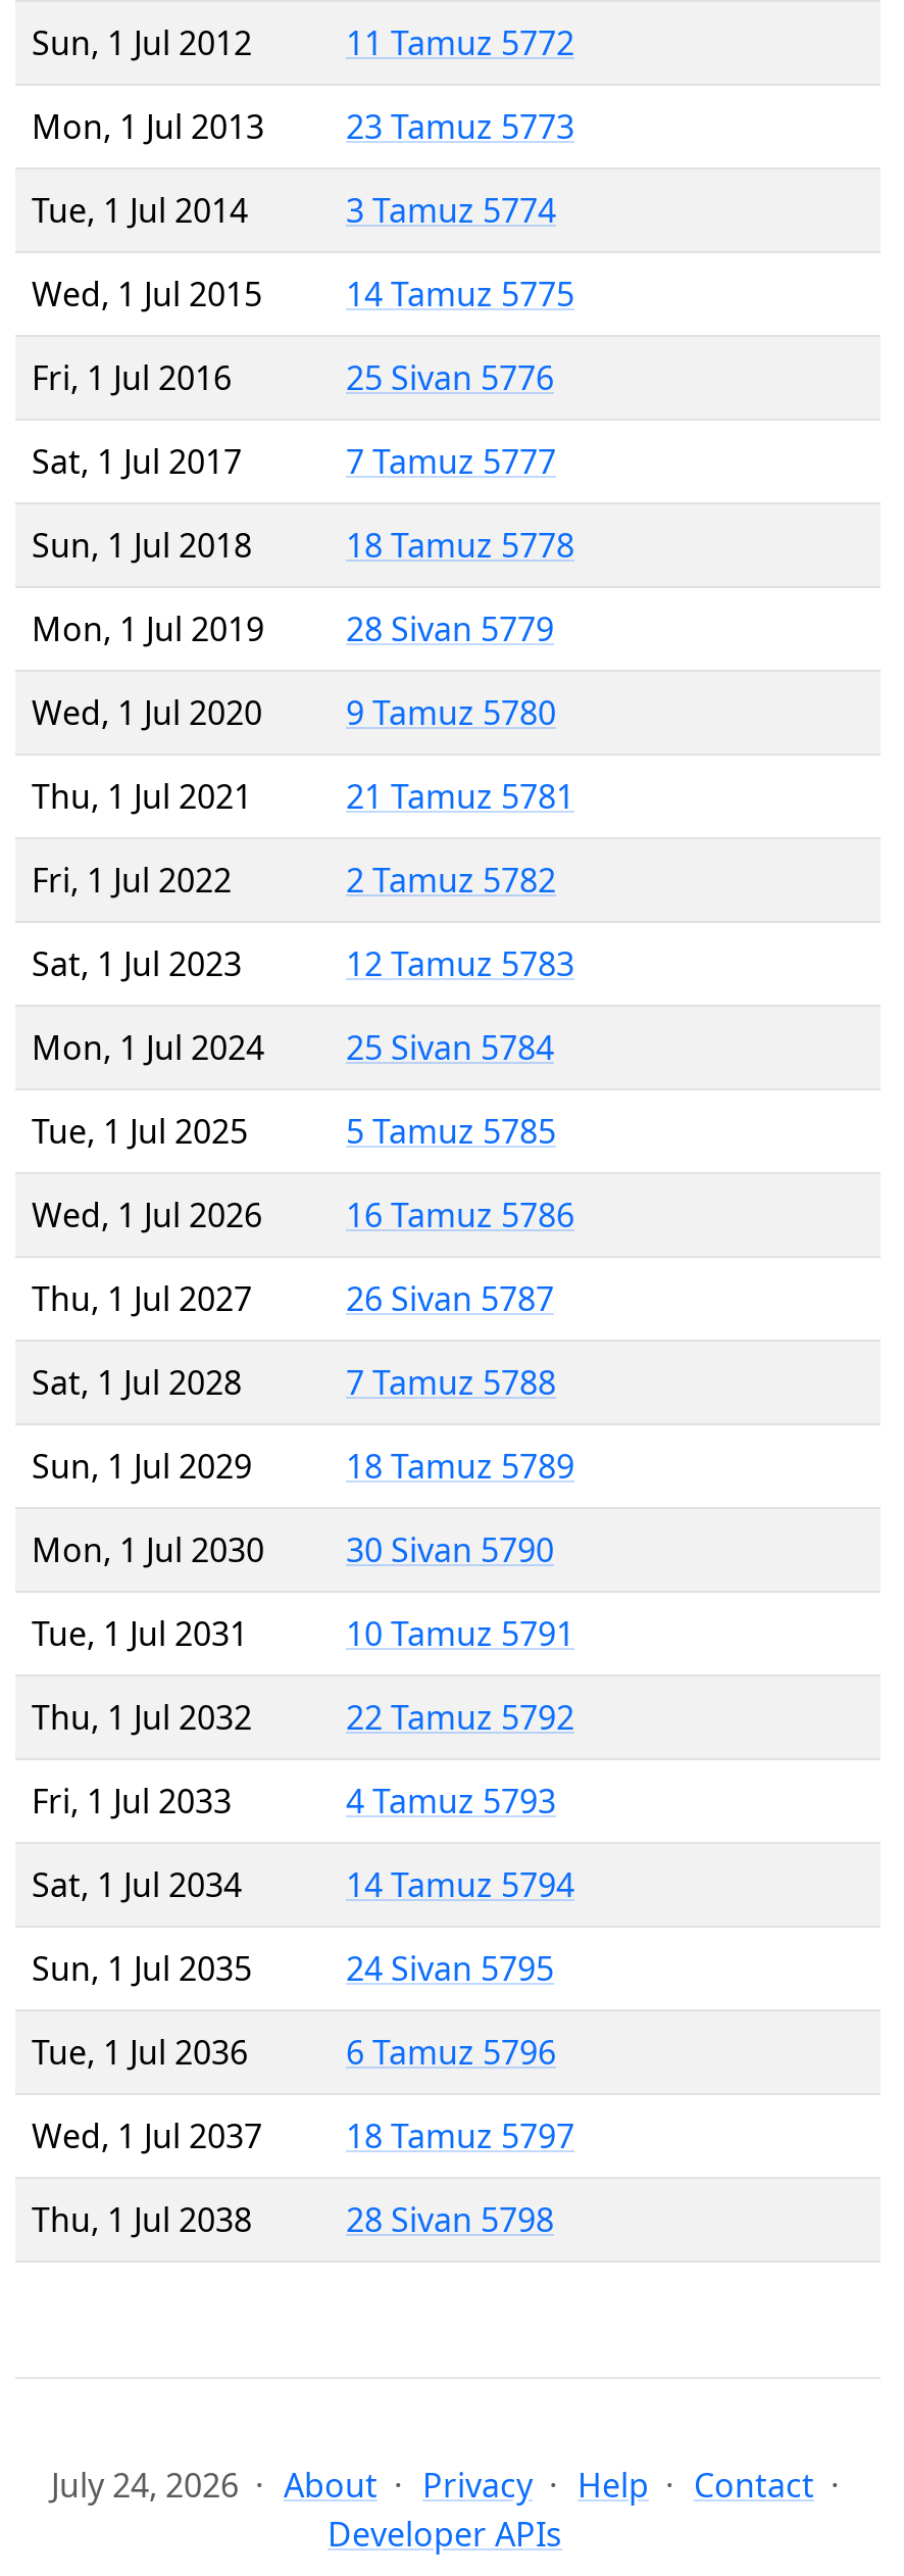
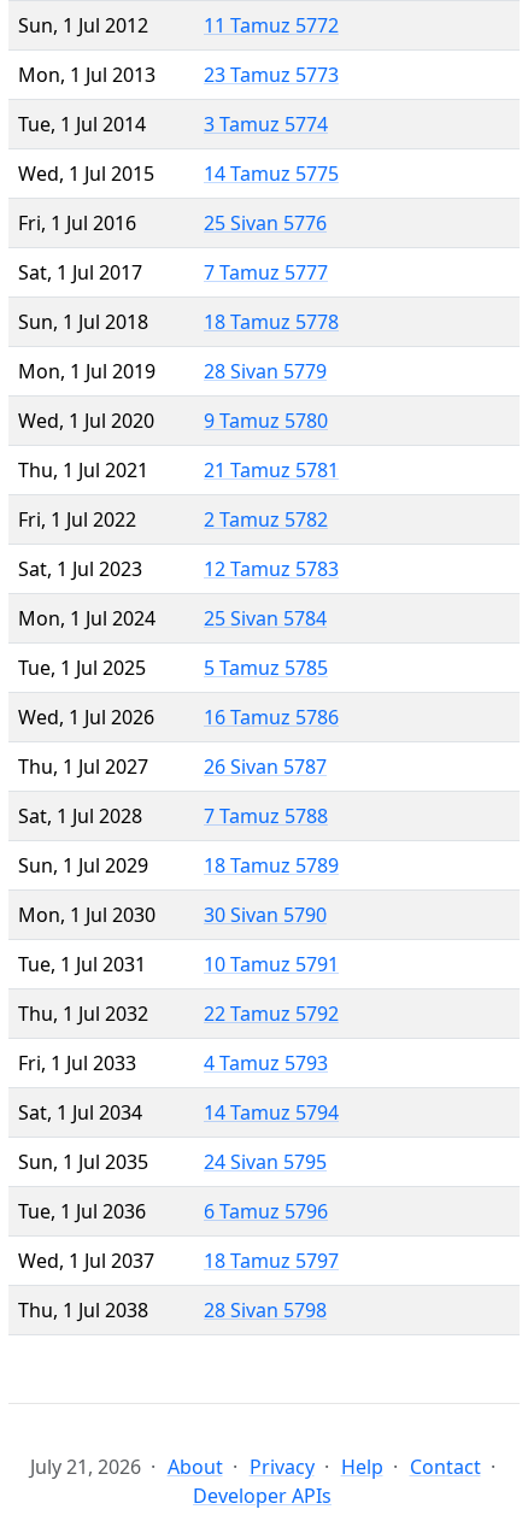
[51,2463,814,2508] July 24, 2026 About Privacy Help Contact -> [30,1454,480,1480] July 21, 2026 About Privacy Help Contact

